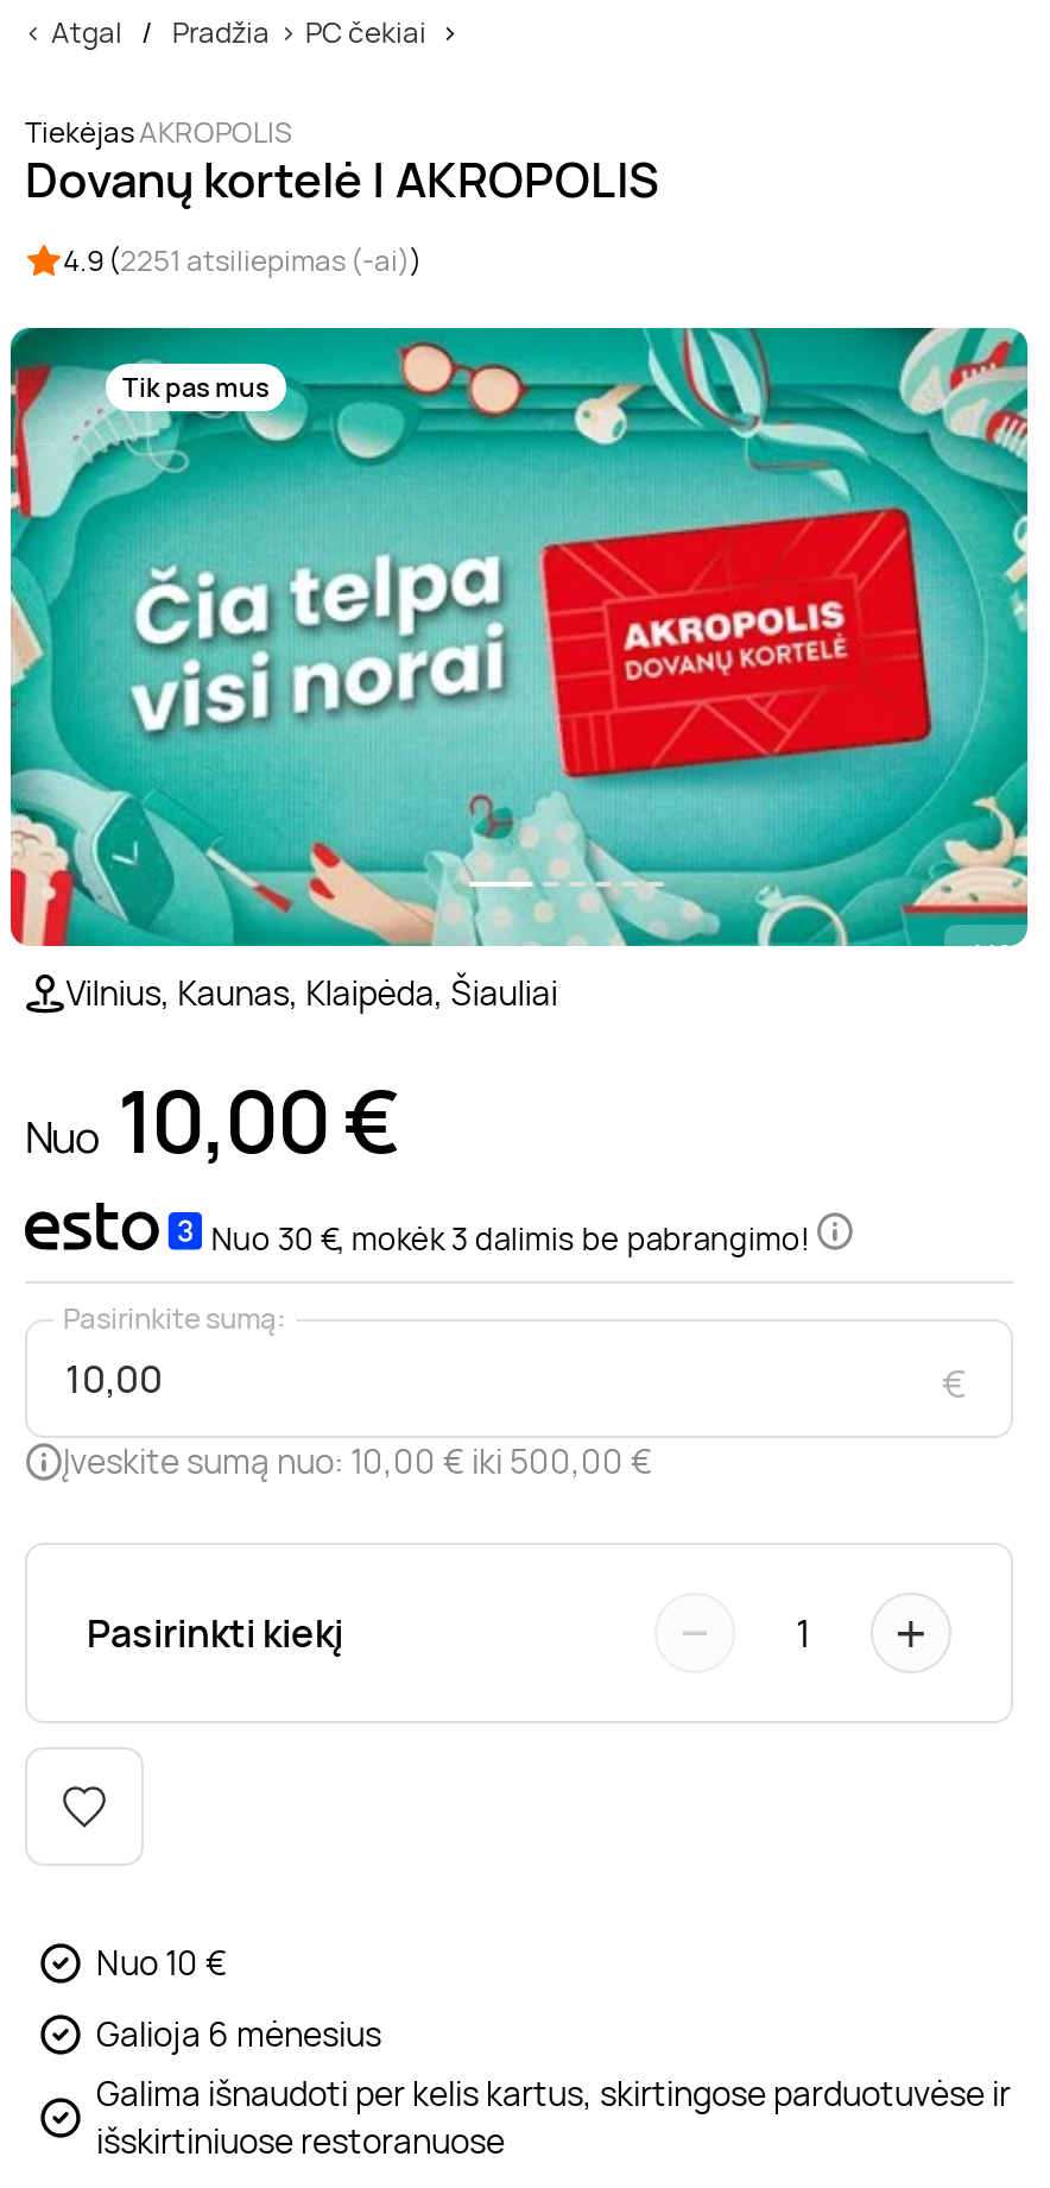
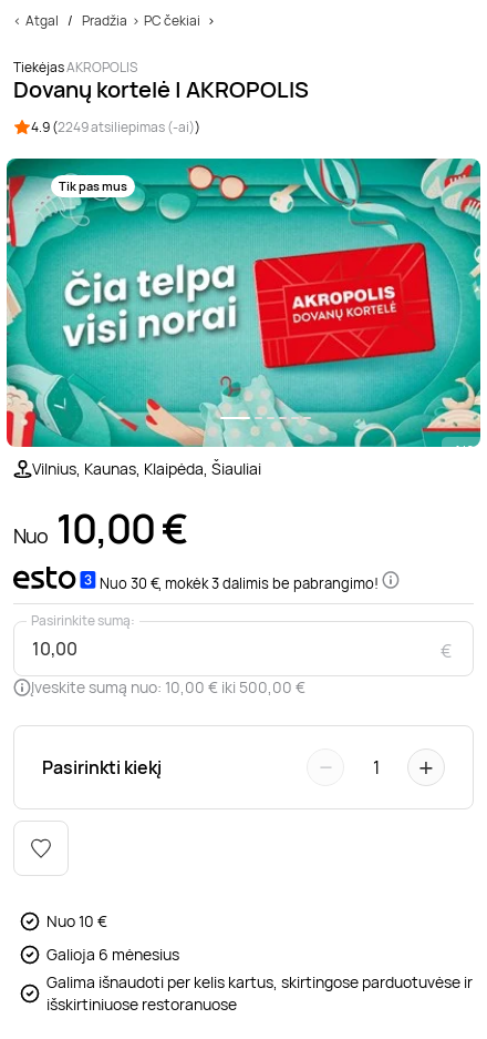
[63,241,422,281] 4.9 (2251 atsiliepimas (-ai)) -> [31,118,200,137] 4.9 (2249 atsiliepimas (-ai))

